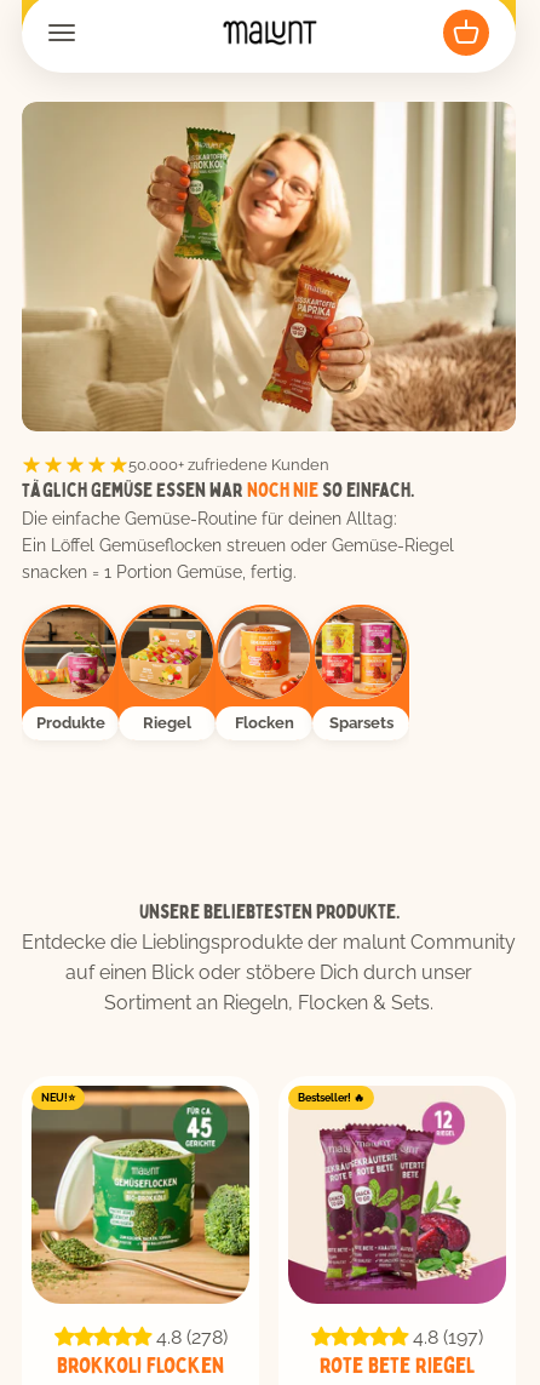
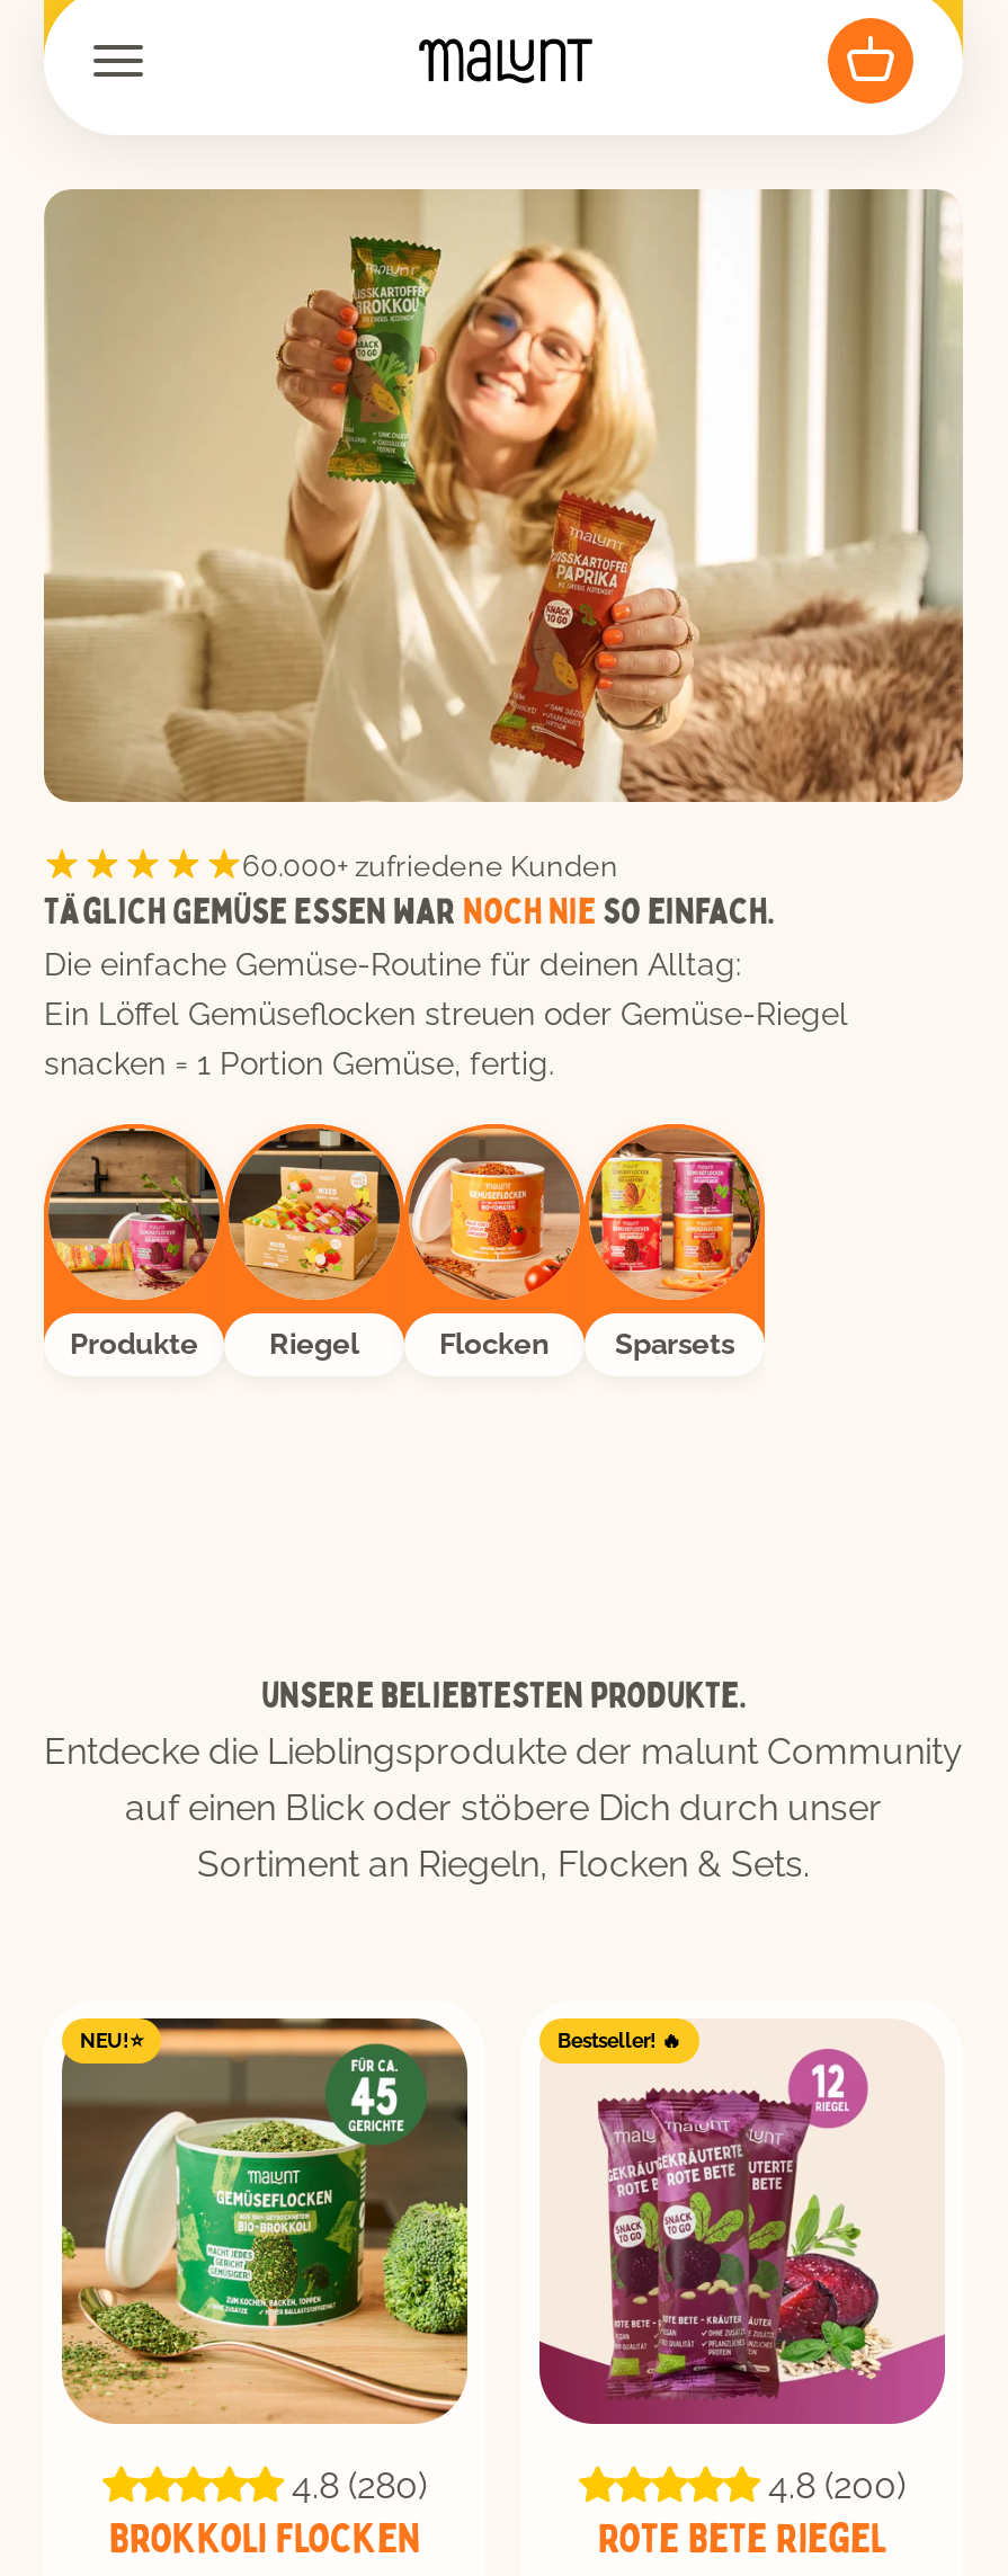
[128,456,329,474] 50.000+ zufriedene Kunden -> [242,848,618,882] 60.000+ zufriedene Kunden
[156,1325,227,1348] 4.8 (278) -> [292,2465,427,2508] 4.8 (280)
[413,1325,483,1348] 4.8 (197) -> [768,2465,906,2508] 4.8 (200)

